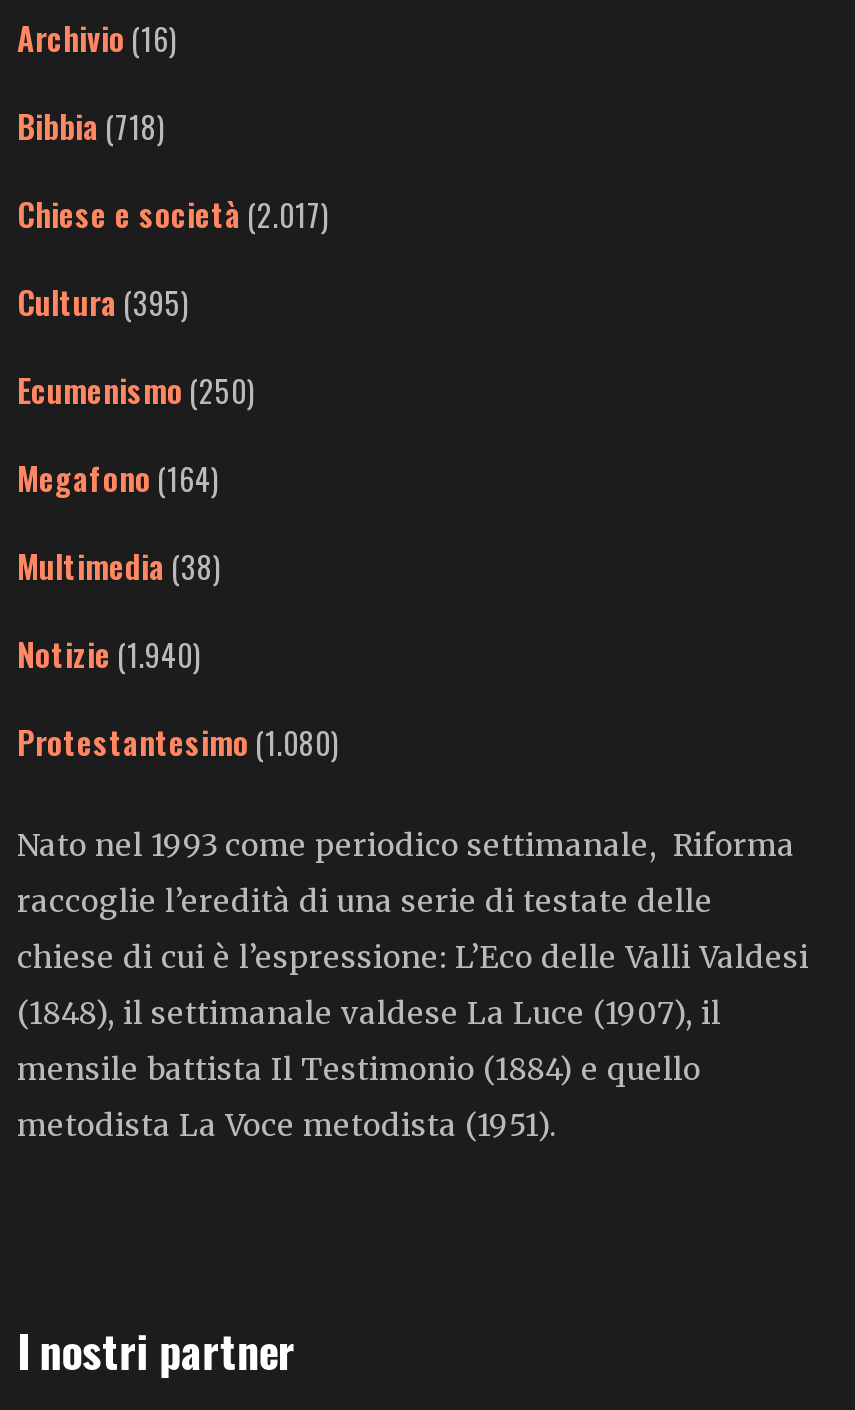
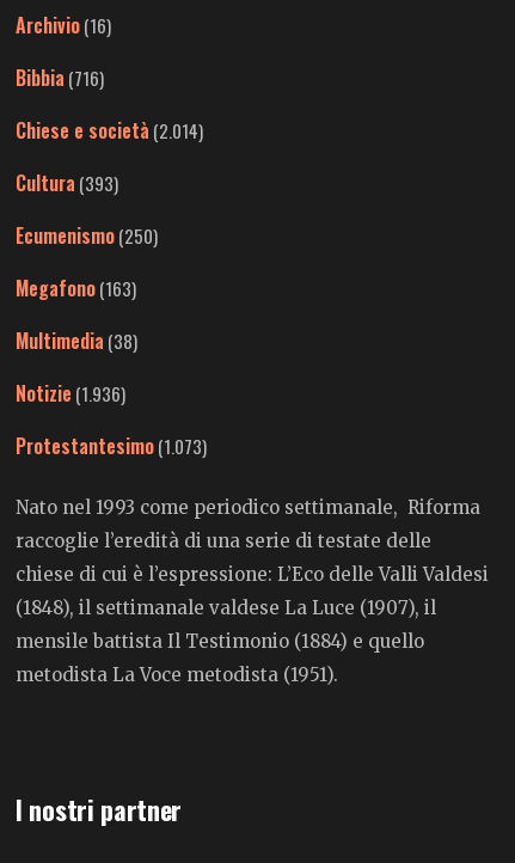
[17,102,165,150] Bibbia (718) -> [16,63,104,92] Bibbia (716)
[17,190,329,238] Chiese e società (2.017) -> [16,116,203,145] Chiese e società (2.014)
[17,278,189,326] Cultura (395) -> [16,169,118,197] Cultura (393)
[17,454,219,502] Megafono (164) -> [16,274,136,302] Megafono (163)
[17,630,201,678] Notizie (1.940) -> [16,379,125,408] Notizie (1.936)
[17,718,339,766] Protestantesimo (1.080) -> [16,431,207,460] Protestantesimo (1.073)

